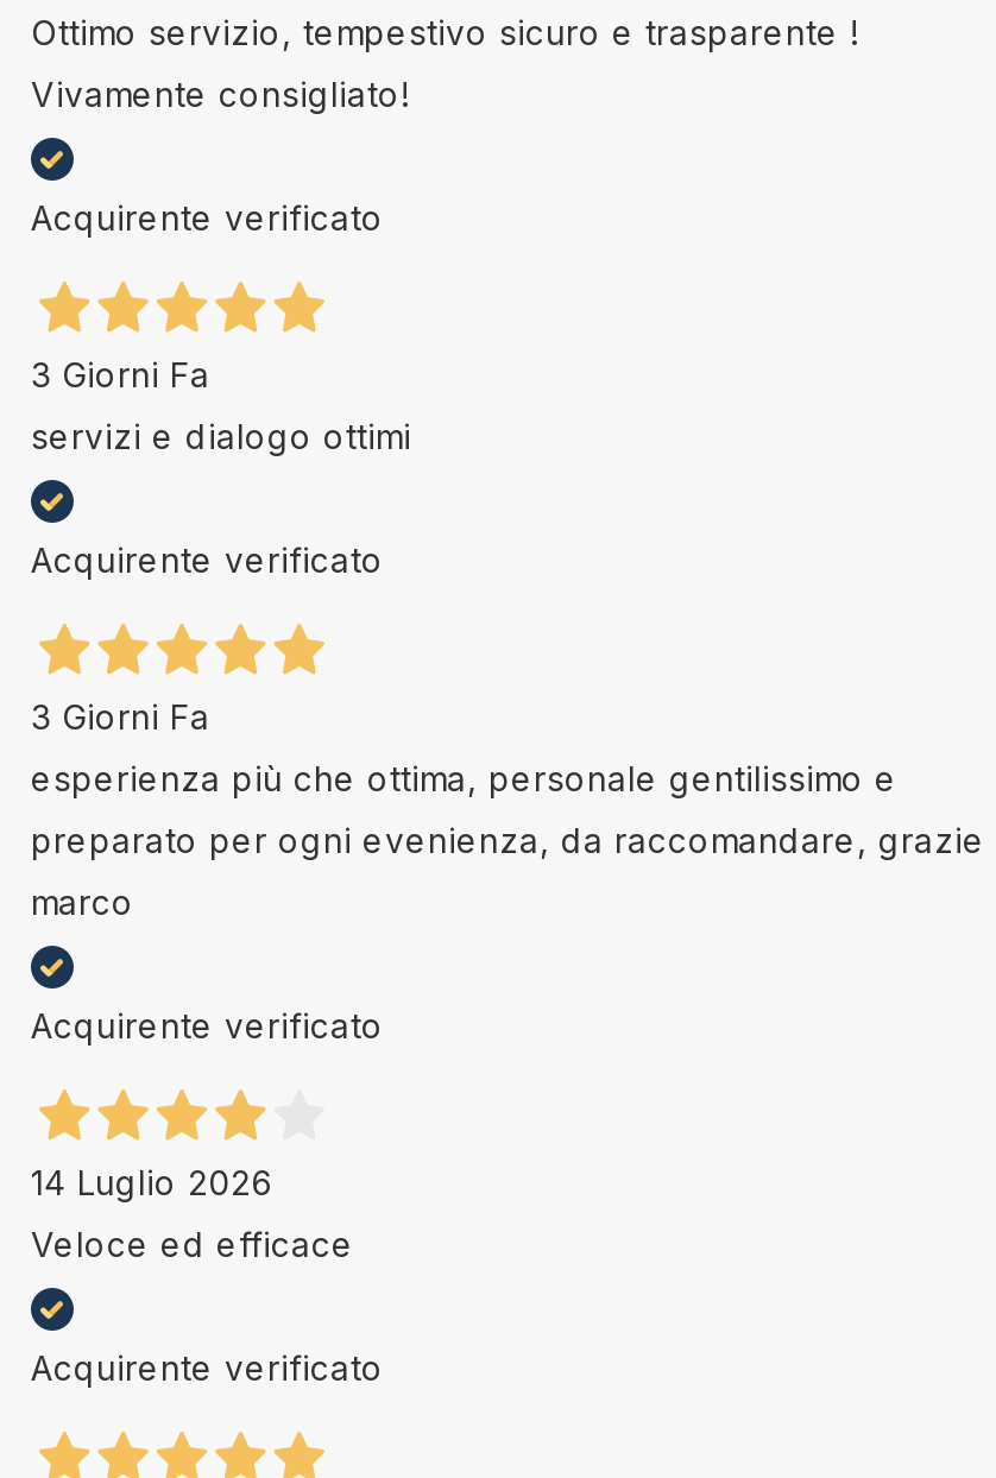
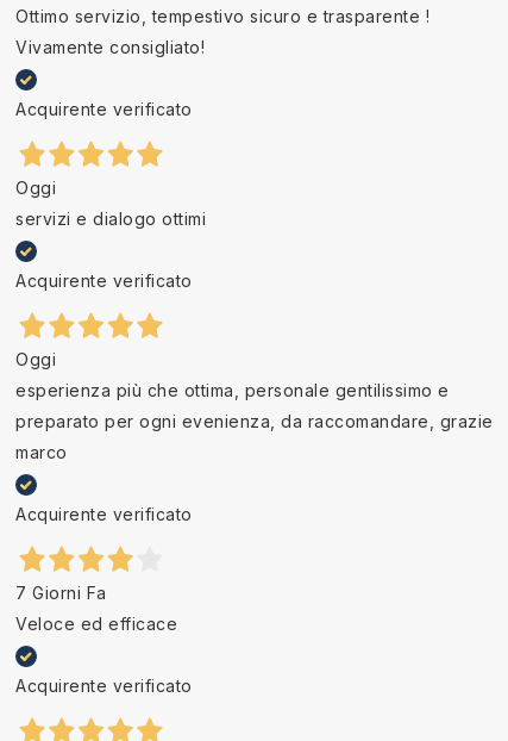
[31,353,210,393] 3 Giorni Fa -> [15,177,56,197] Oggi
[31,695,210,736] 3 Giorni Fa -> [15,349,56,369] Oggi
[31,1161,273,1201] 14 Luglio 2026 -> [15,582,106,602] 7 Giorni Fa

